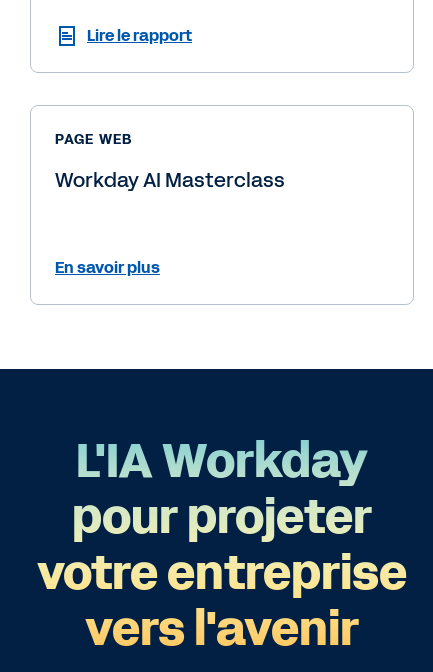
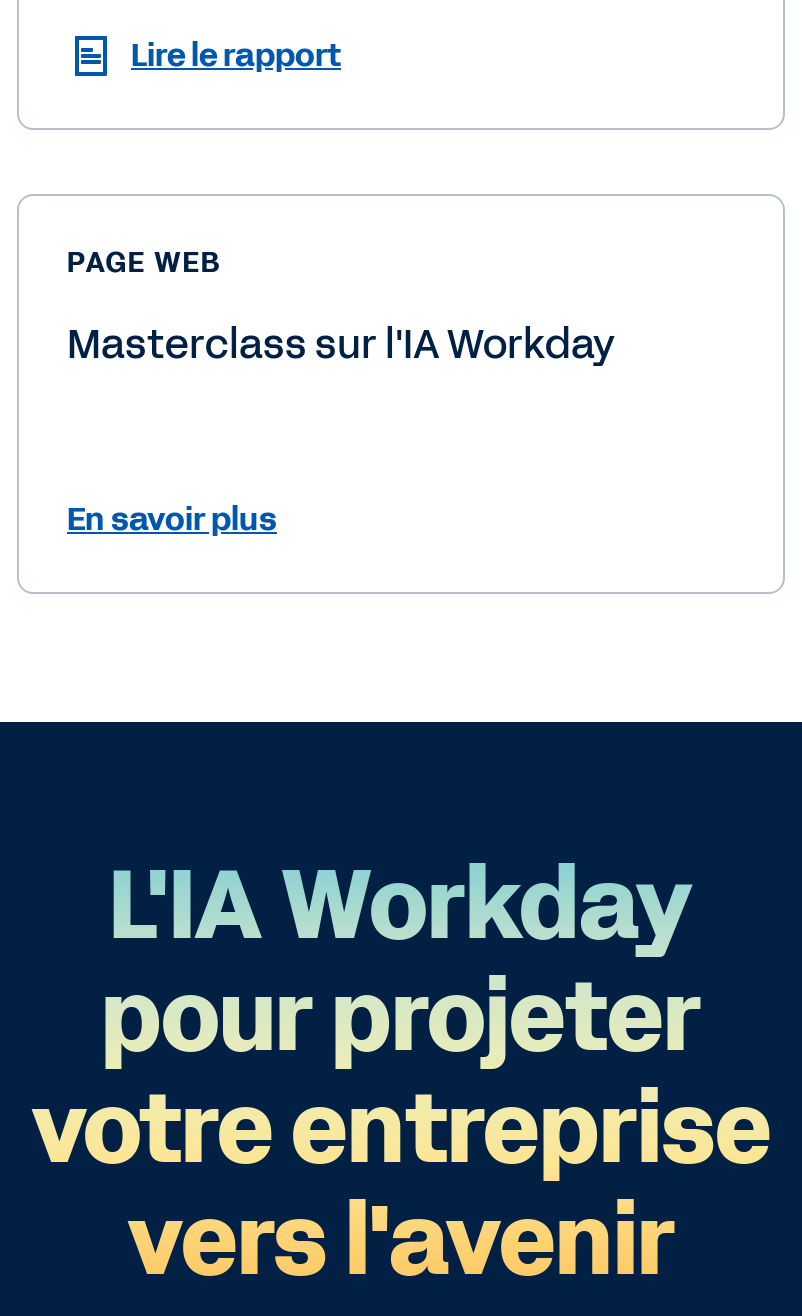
[55,165,285,193] Workday AI Masterclass -> [67,315,615,371] Masterclass sur l'IA Workday

